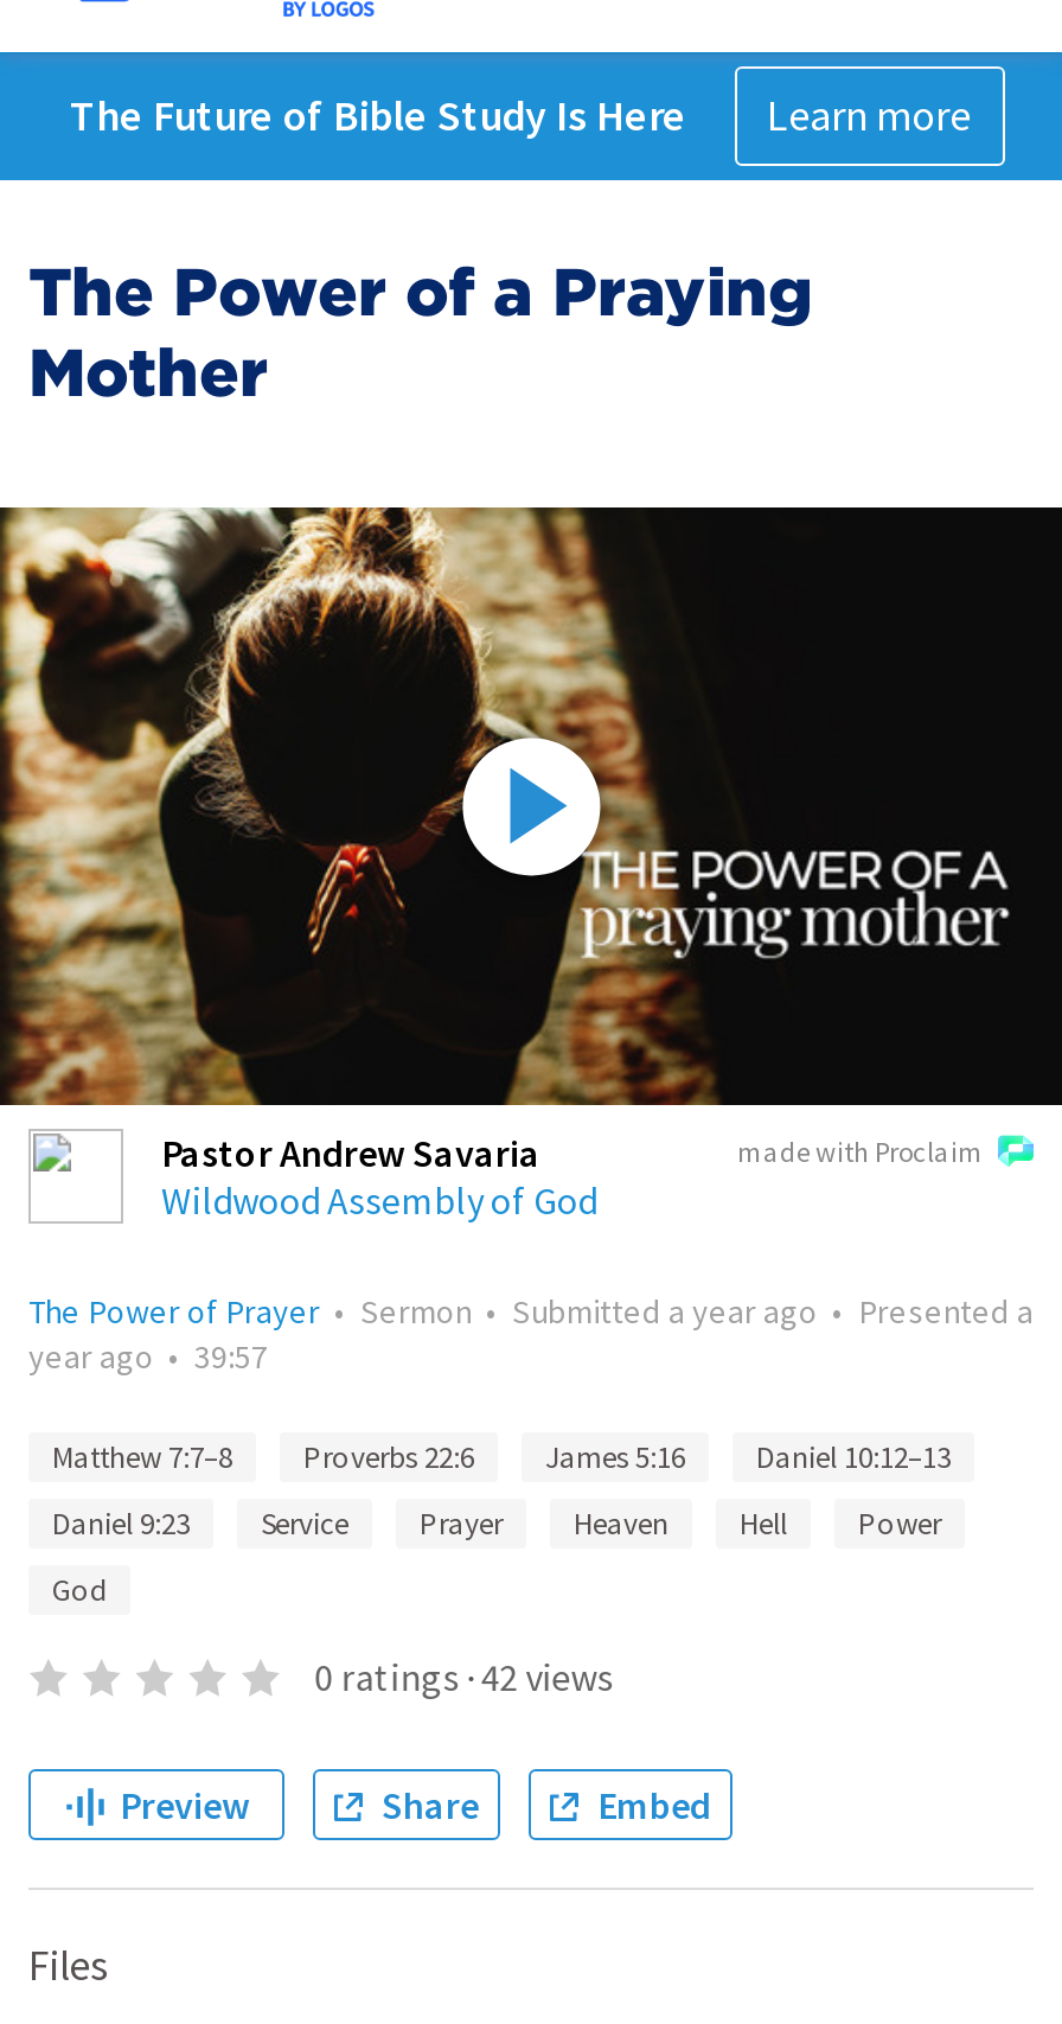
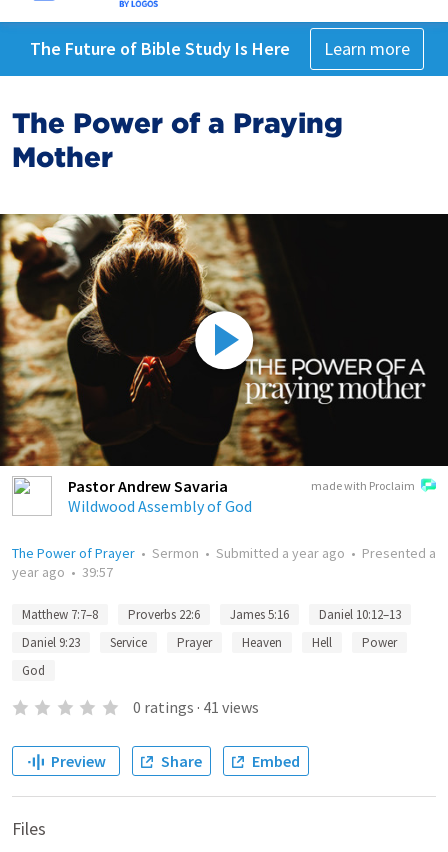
[315,1653,613,1700] 0 ratings · 42 views -> [133,697,259,717] 0 ratings · 41 views

